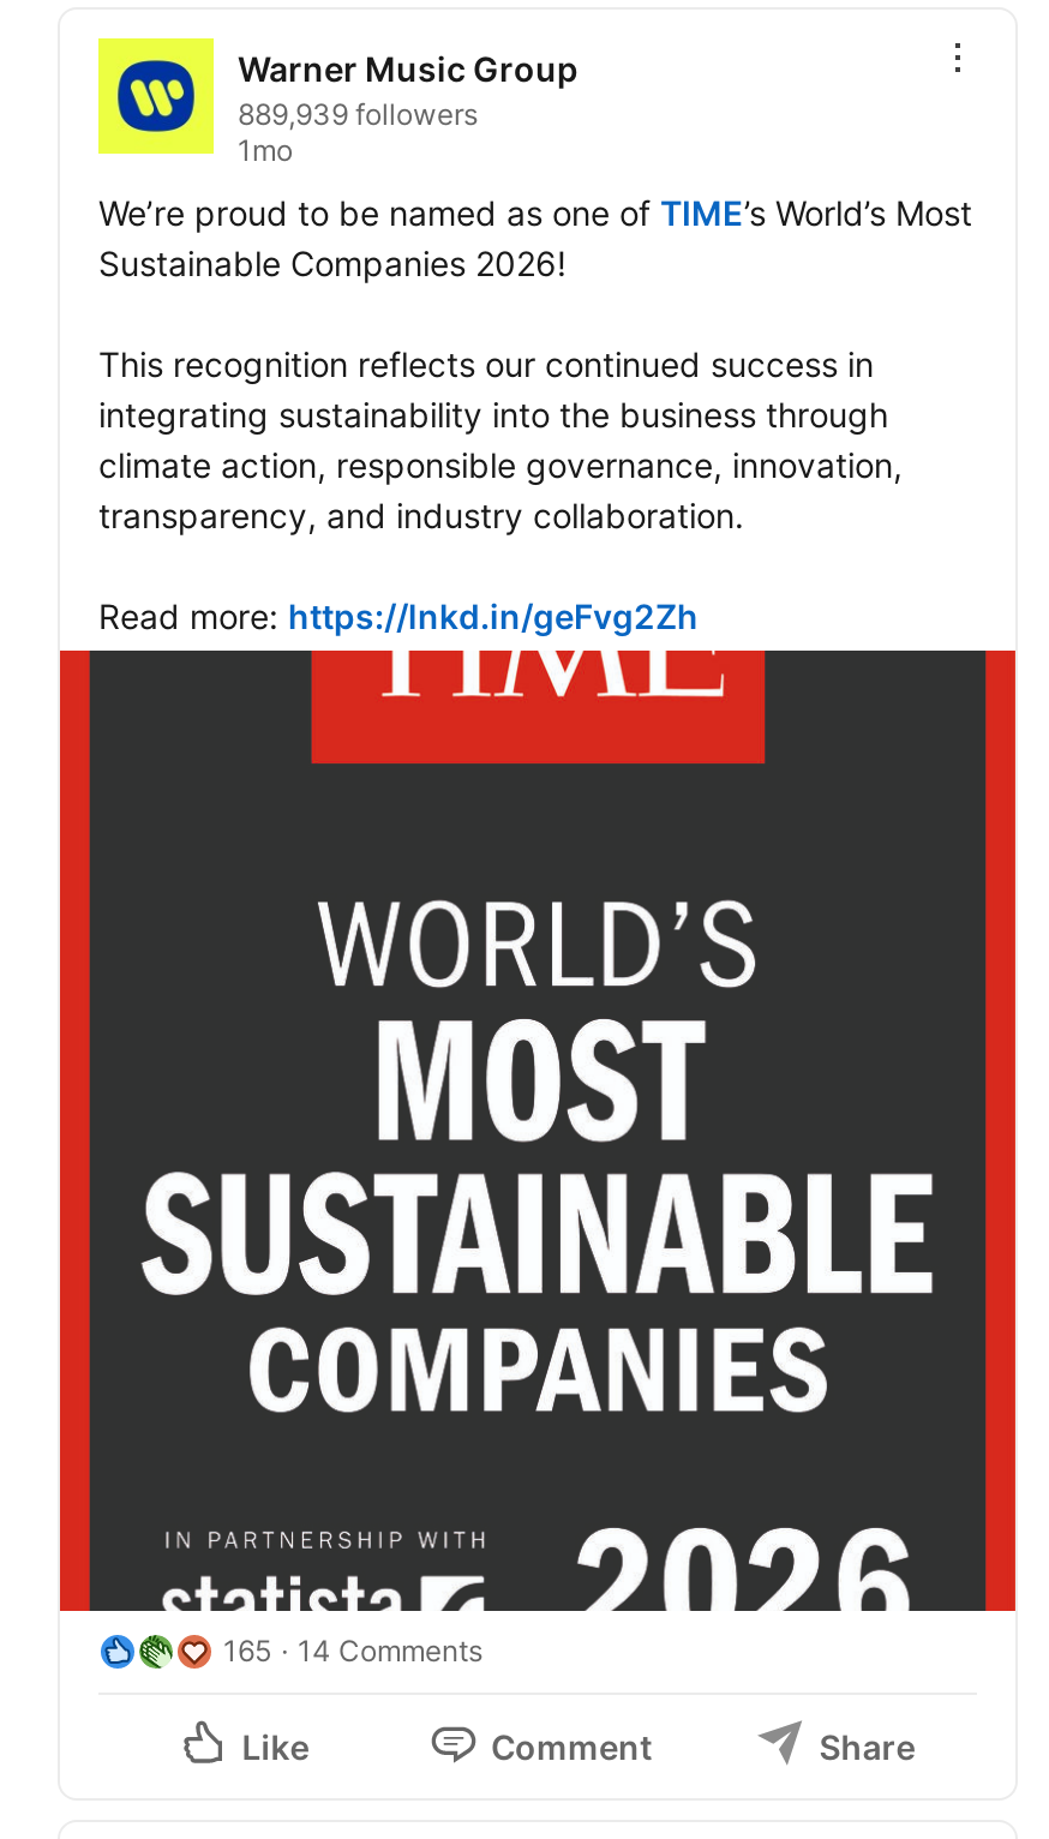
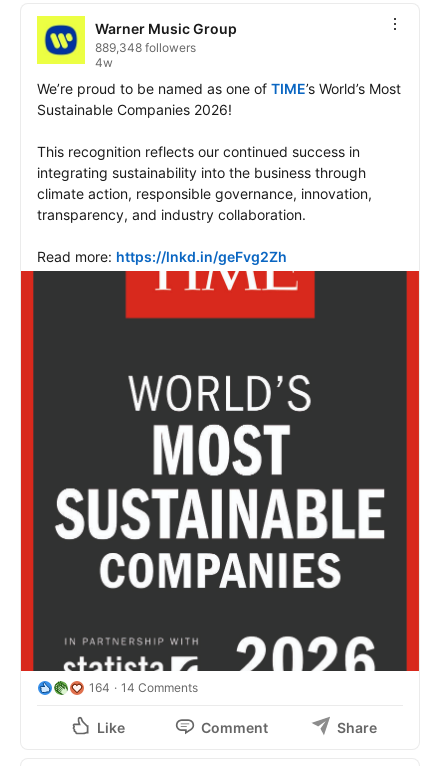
[238,96,478,168] 889,939 followers | 1mo -> [95,40,196,70] 889,348 followers | 4w
[223,1633,482,1669] 165 14 Comments -> [89,680,198,695] 164 14 Comments

